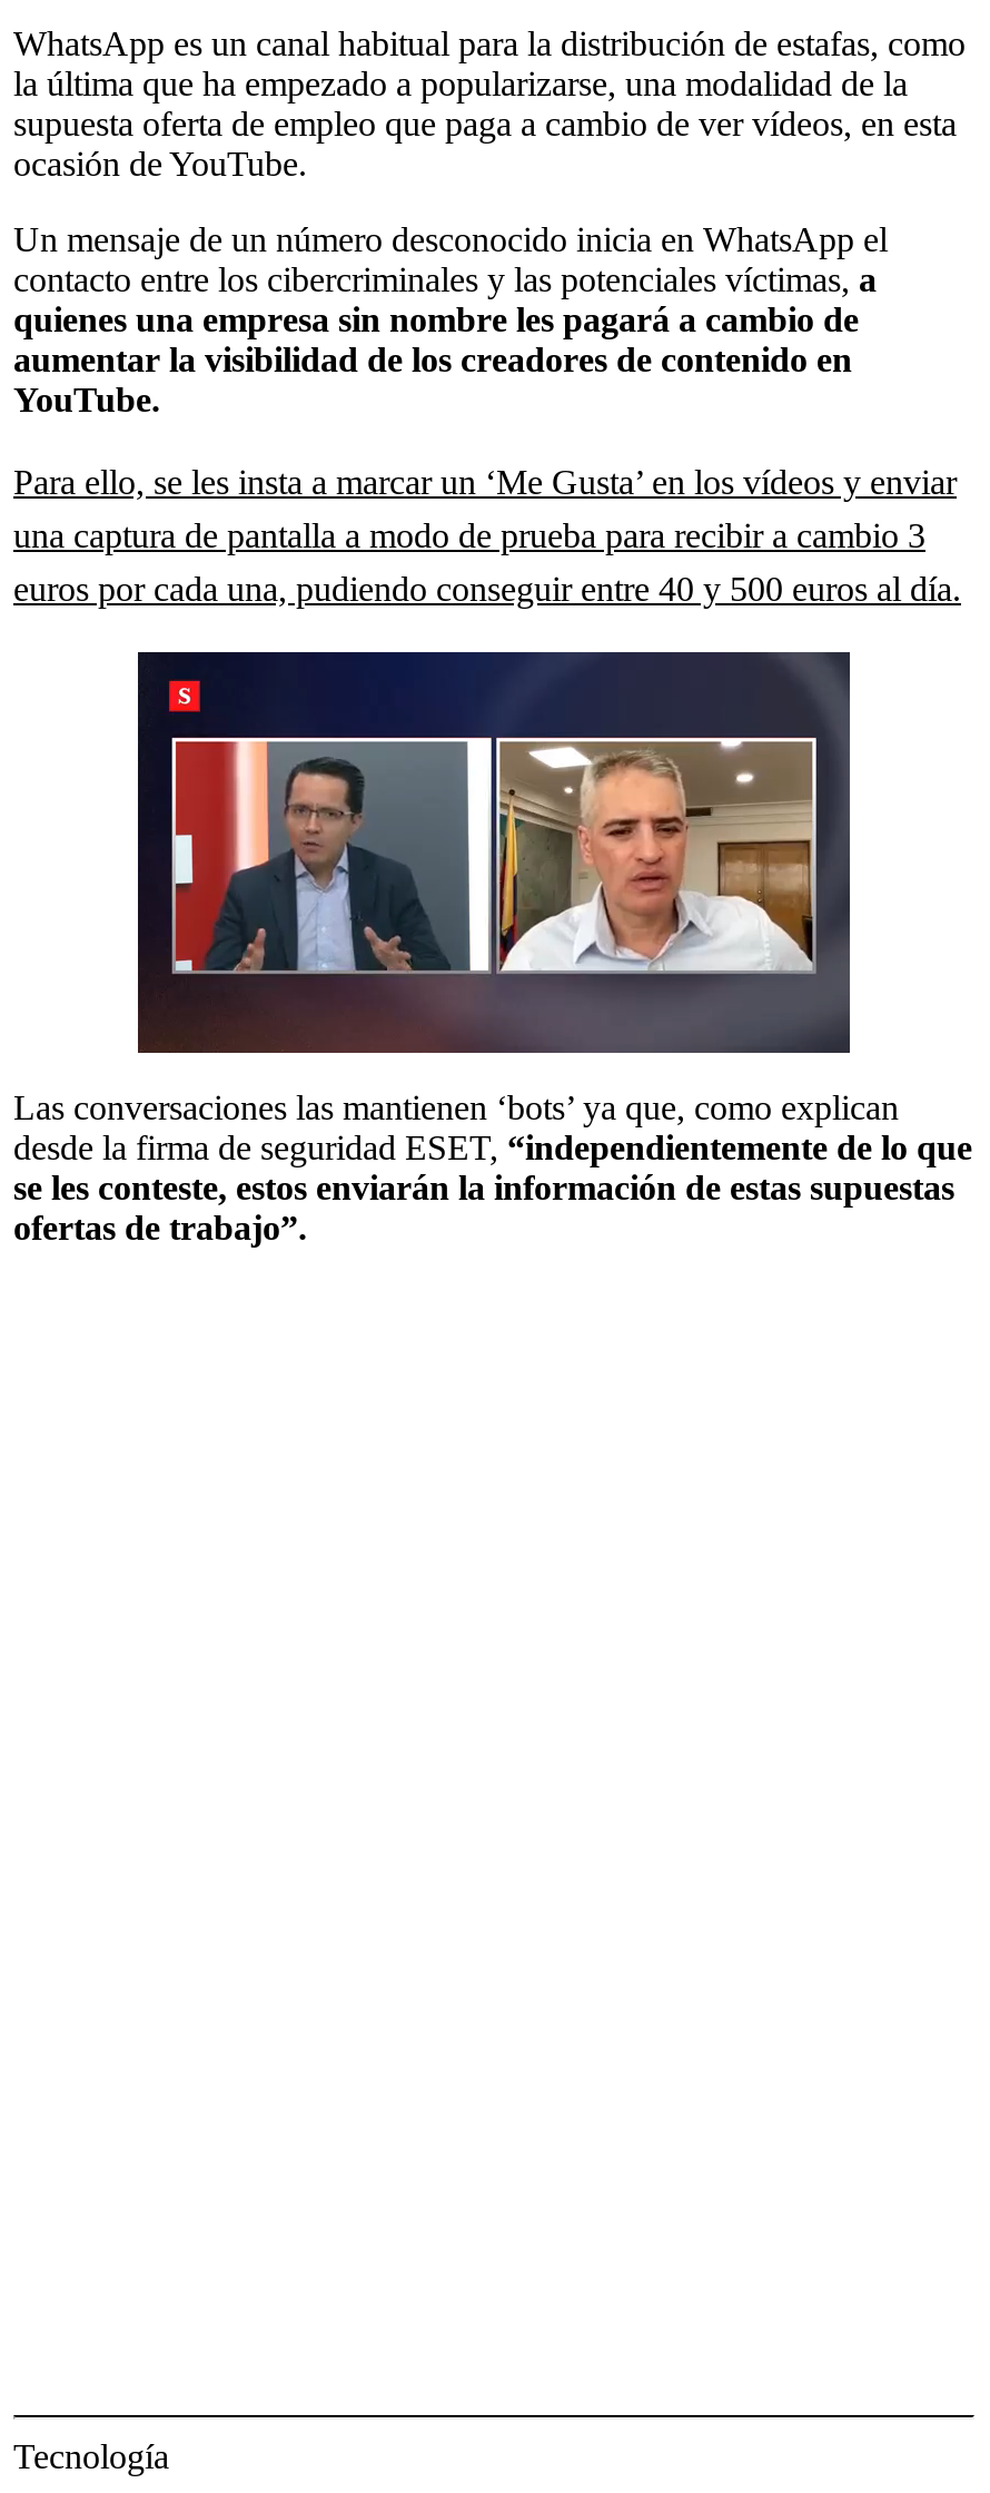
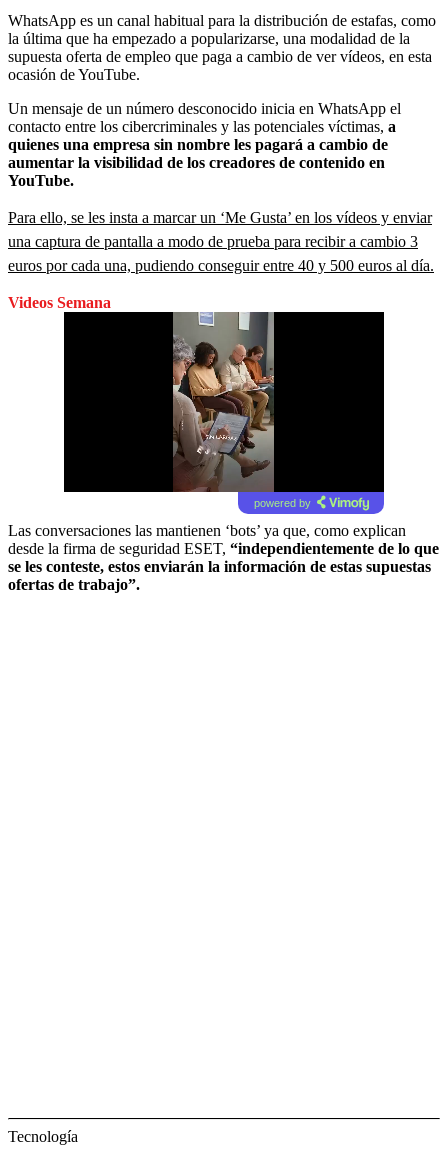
none -> [8,294,111,311] Videos Semana
none -> [253,497,310,509] powered by
[136,650,852,1071] [image] -> [64,294,385,515] [image]

